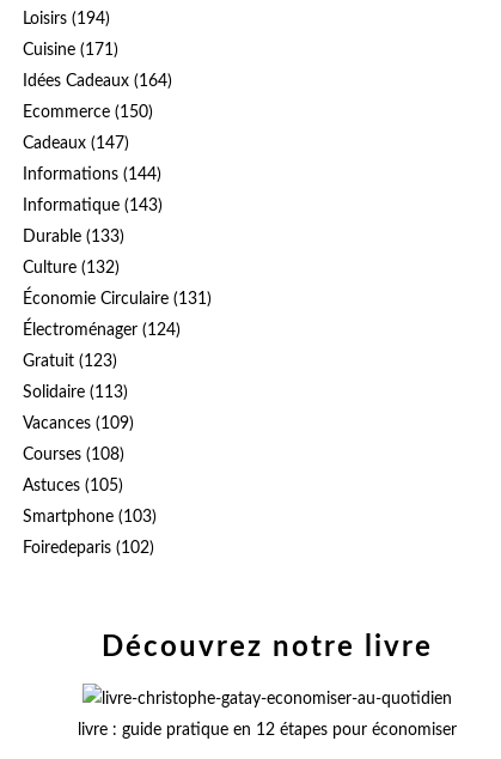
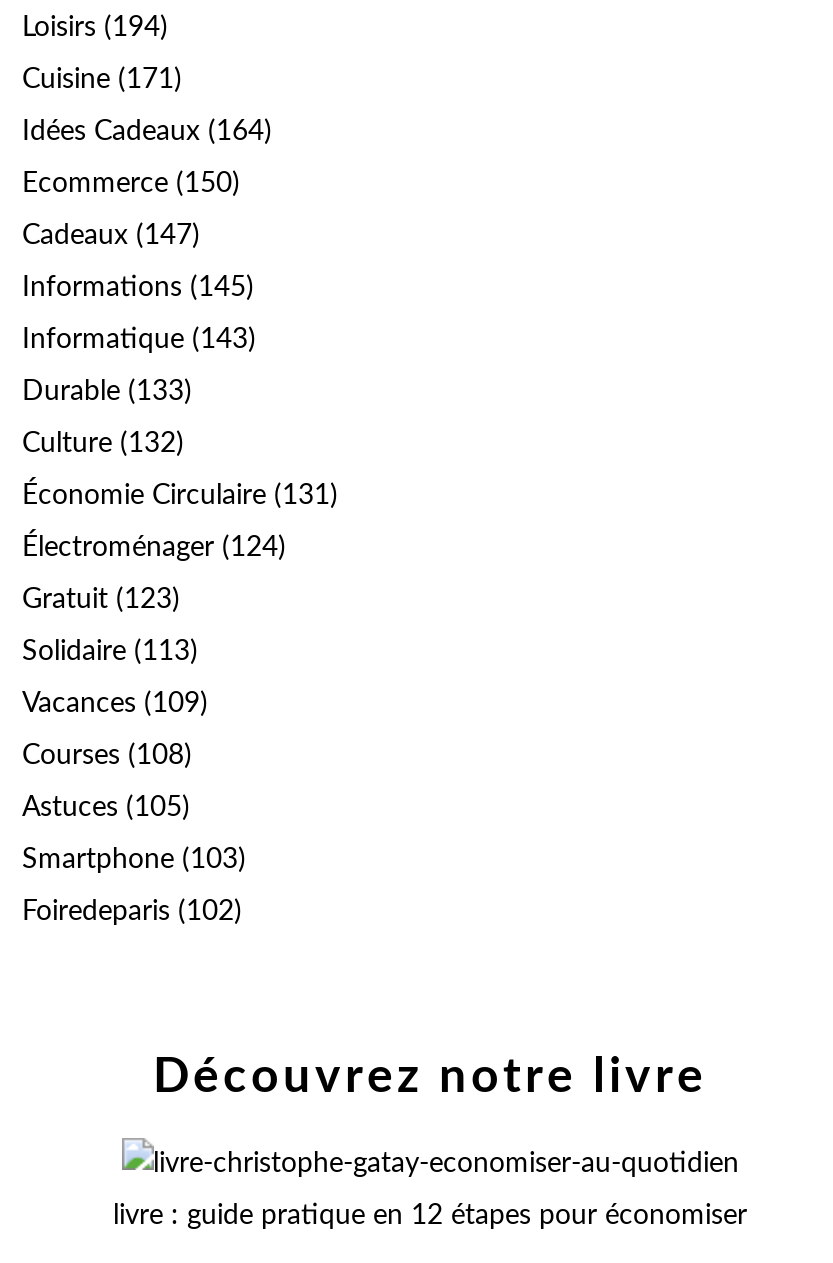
[23,166,161,183] Informations (144) -> [22,274,254,302] Informations (145)

